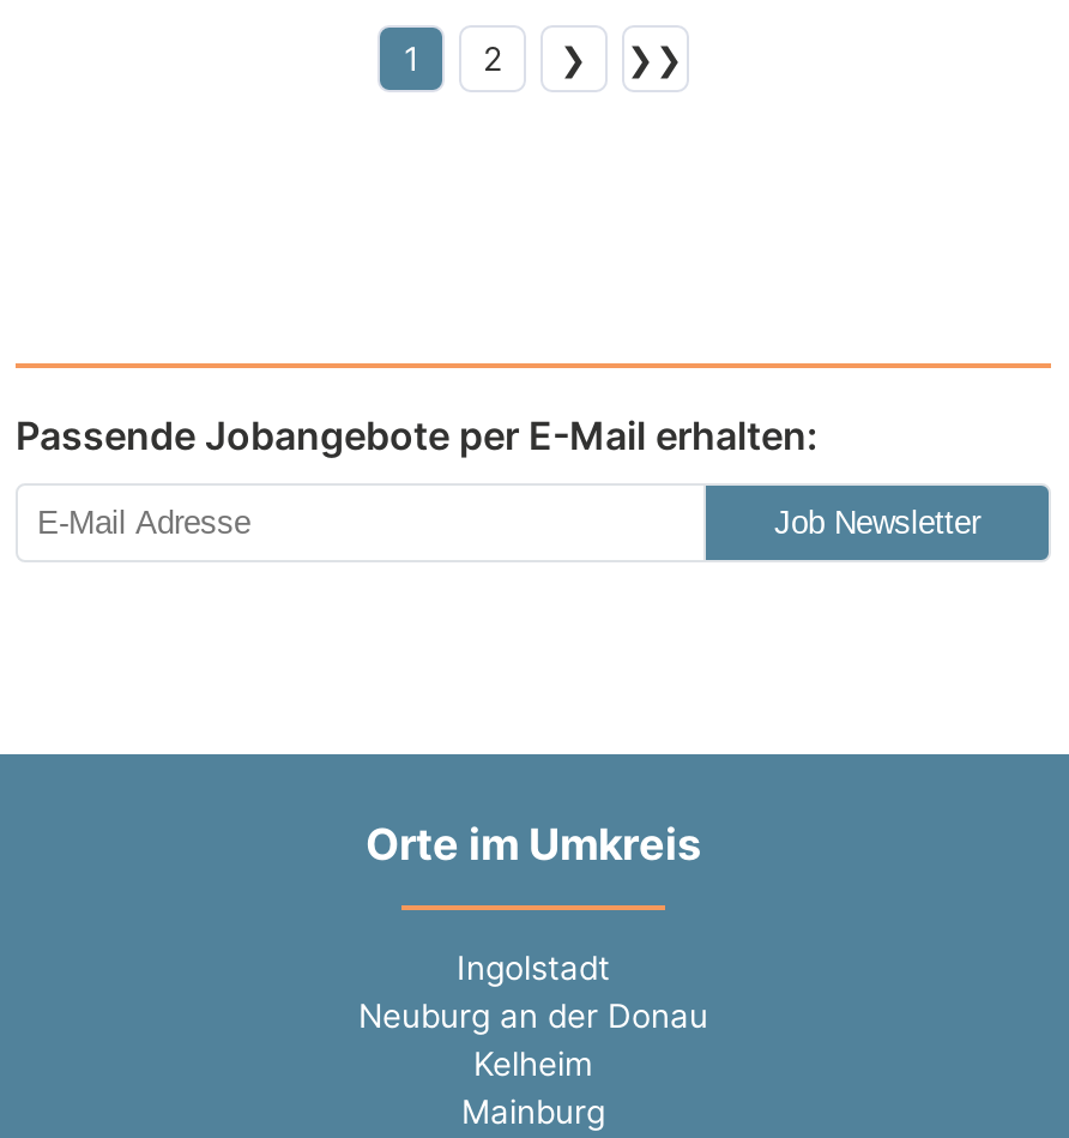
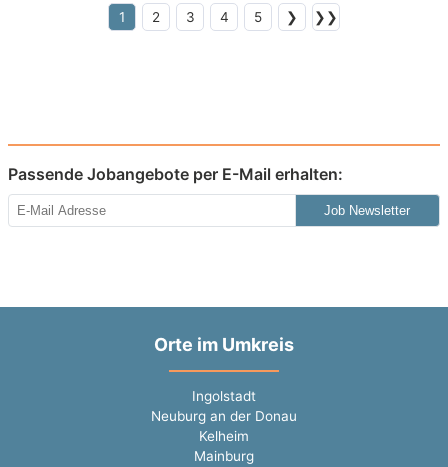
none -> [185,9,262,25] 3 | 4 | 5

